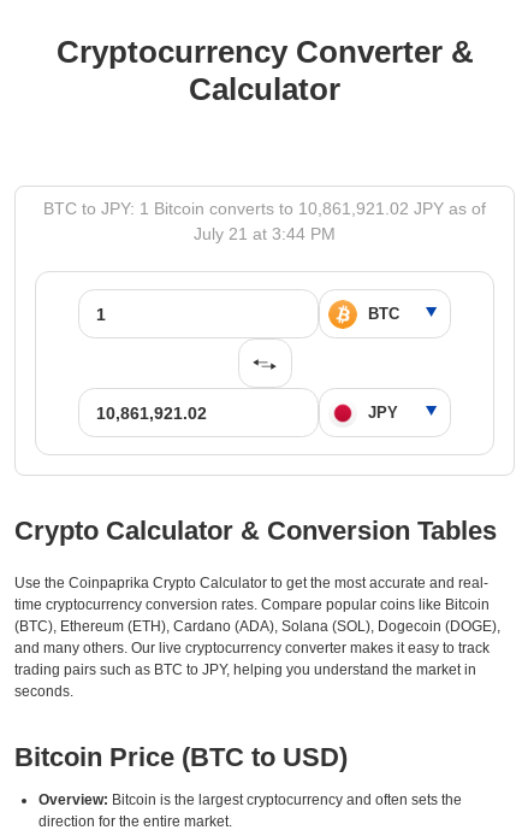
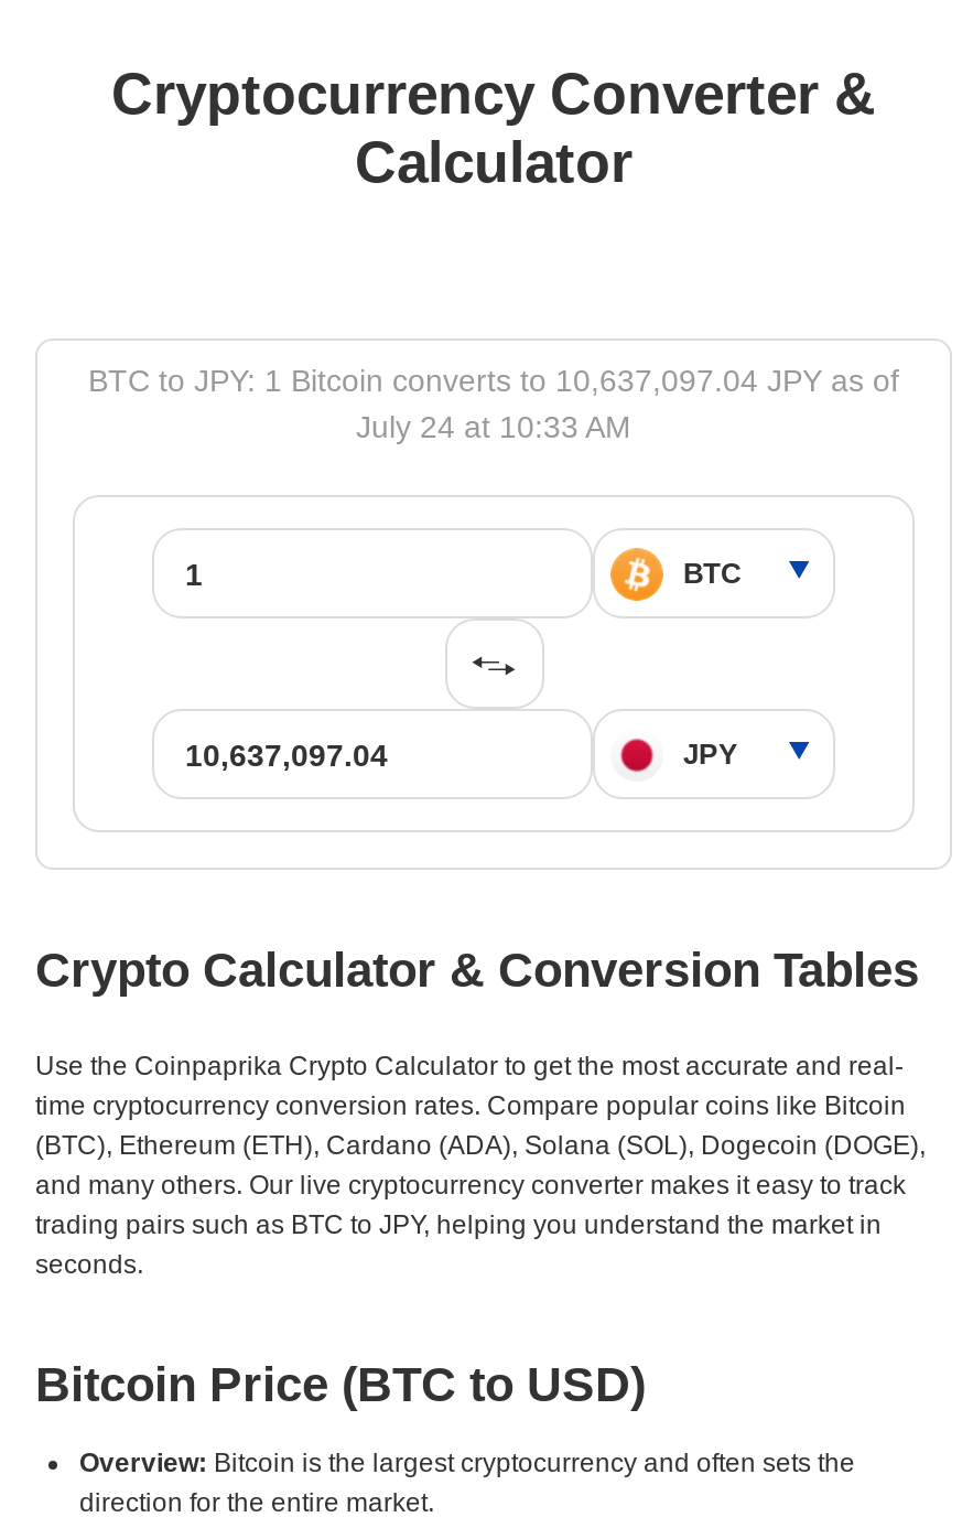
[43,199,486,218] BTC to JPY: 1 Bitcoin converts to 10,861,921.02 JPY as of -> [88,363,899,398] BTC to JPY: 1 Bitcoin converts to 10,637,097.04 JPY as of
[194,224,336,243] July 21 at 3:44 PM -> [356,409,631,444] July 24 at 10:33 AM

